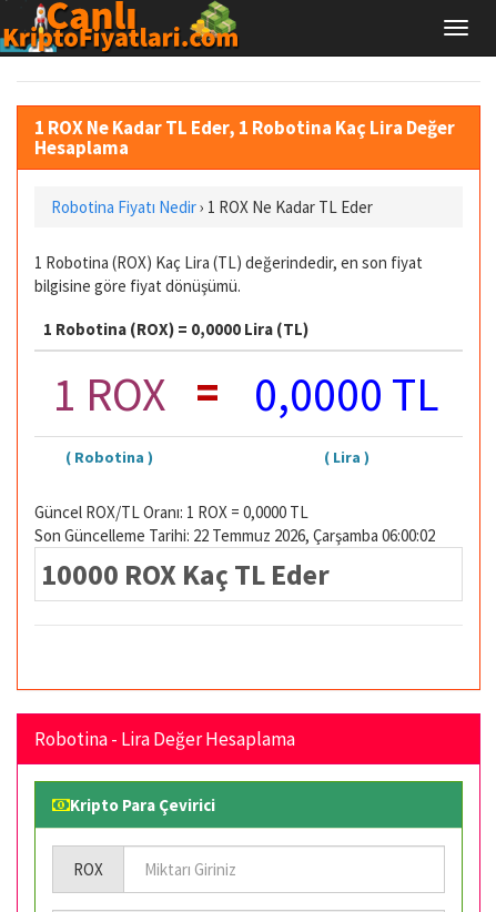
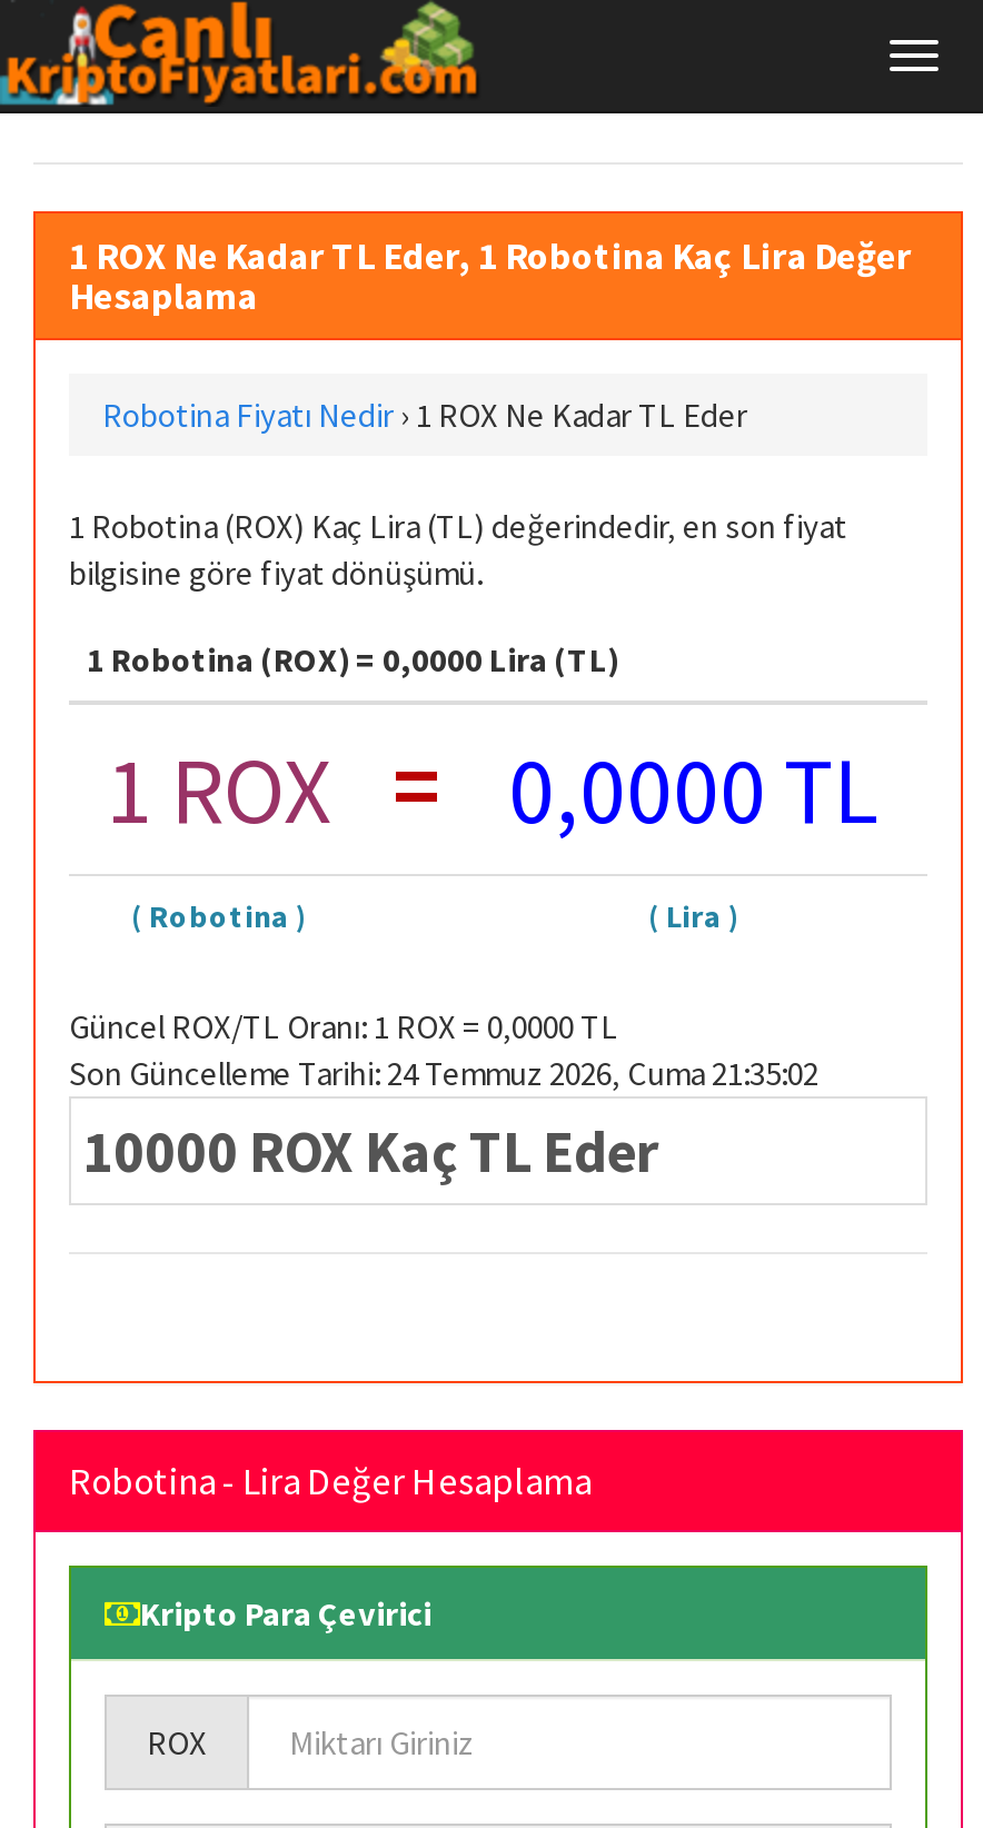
[34,525,435,546] Son Güncelleme Tarihi: 22 Temmuz 2026, Çarşamba 06:00:02 -> [69,1052,818,1094] Son Güncelleme Tarihi: 24 Temmuz 2026, Cuma 21:35:02

